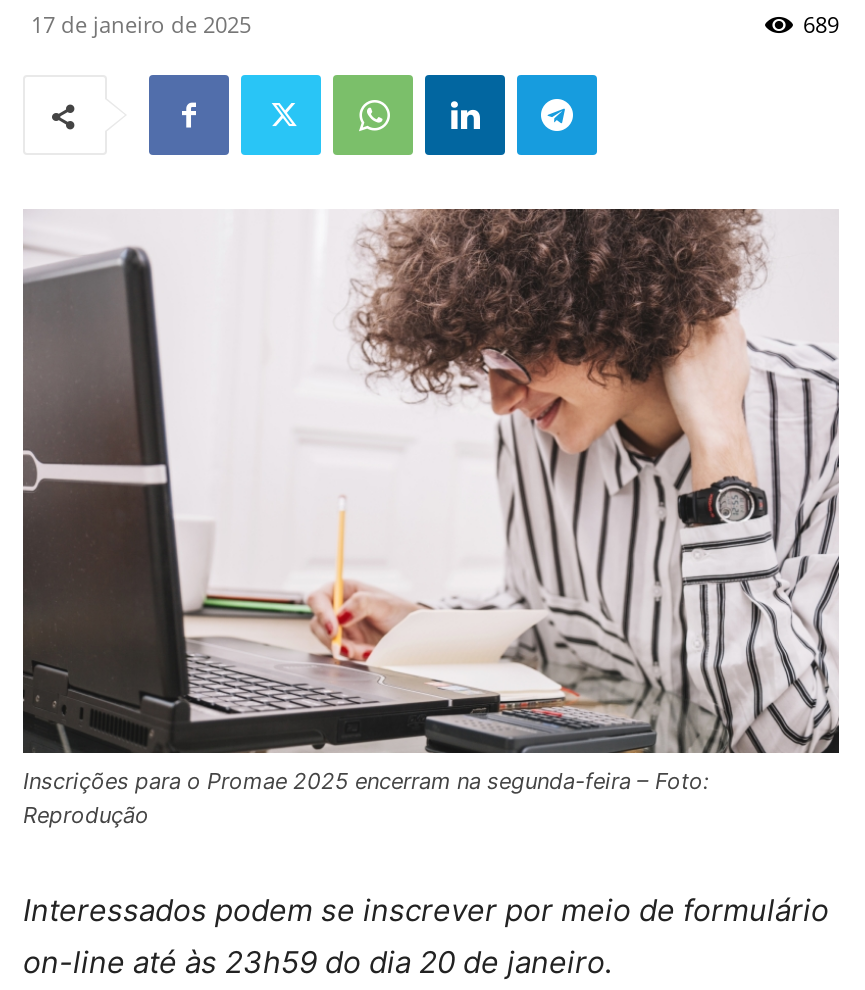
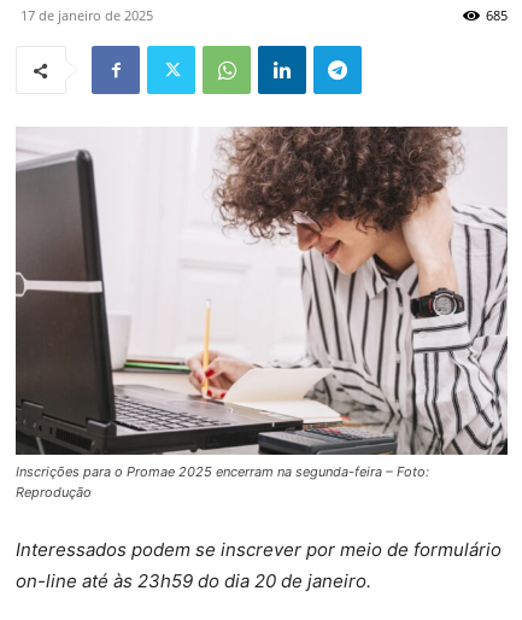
[803,9,839,39] 689 -> [486,6,508,24] 685

